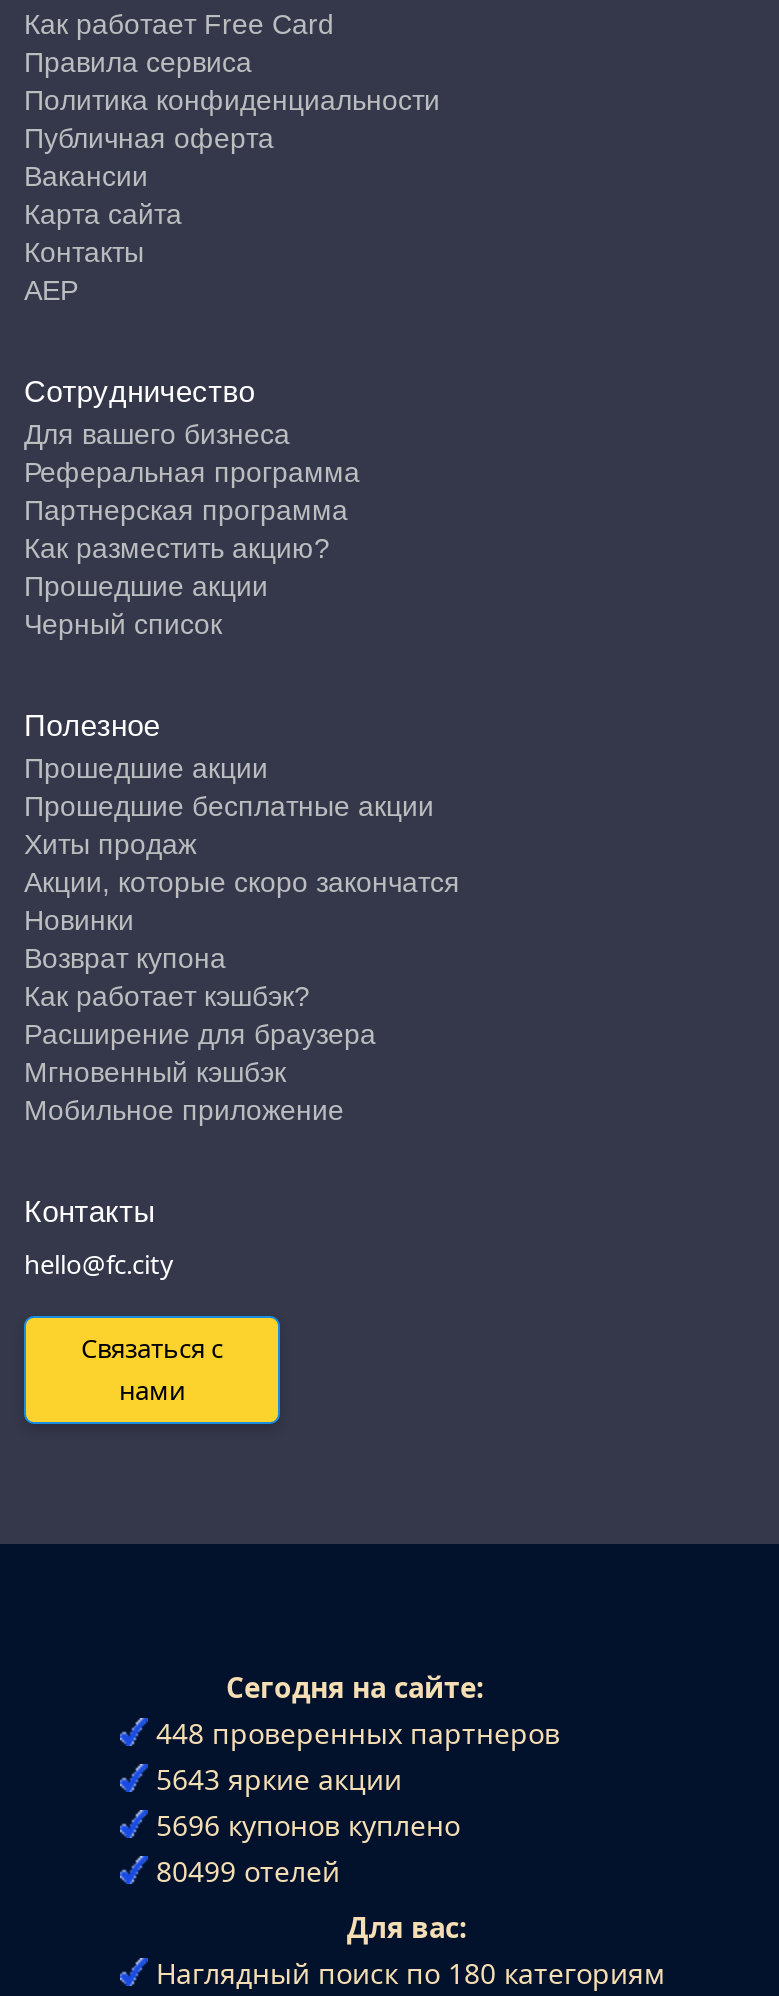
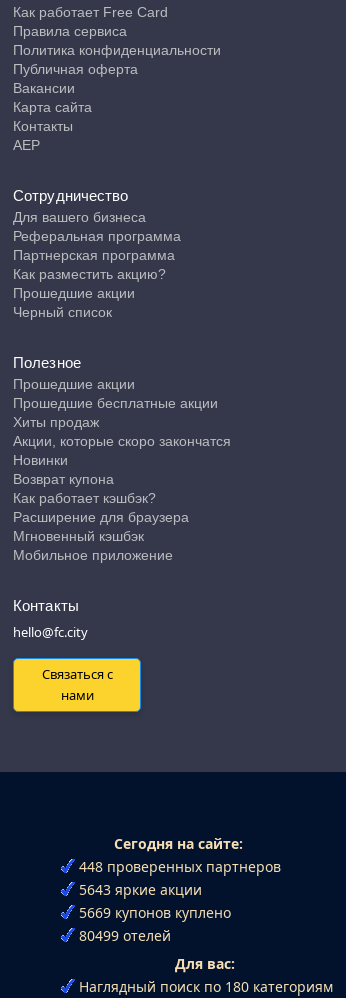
[156,1805,460,1843] 5696 купонов куплено -> [79,903,231,922] 5669 купонов куплено

